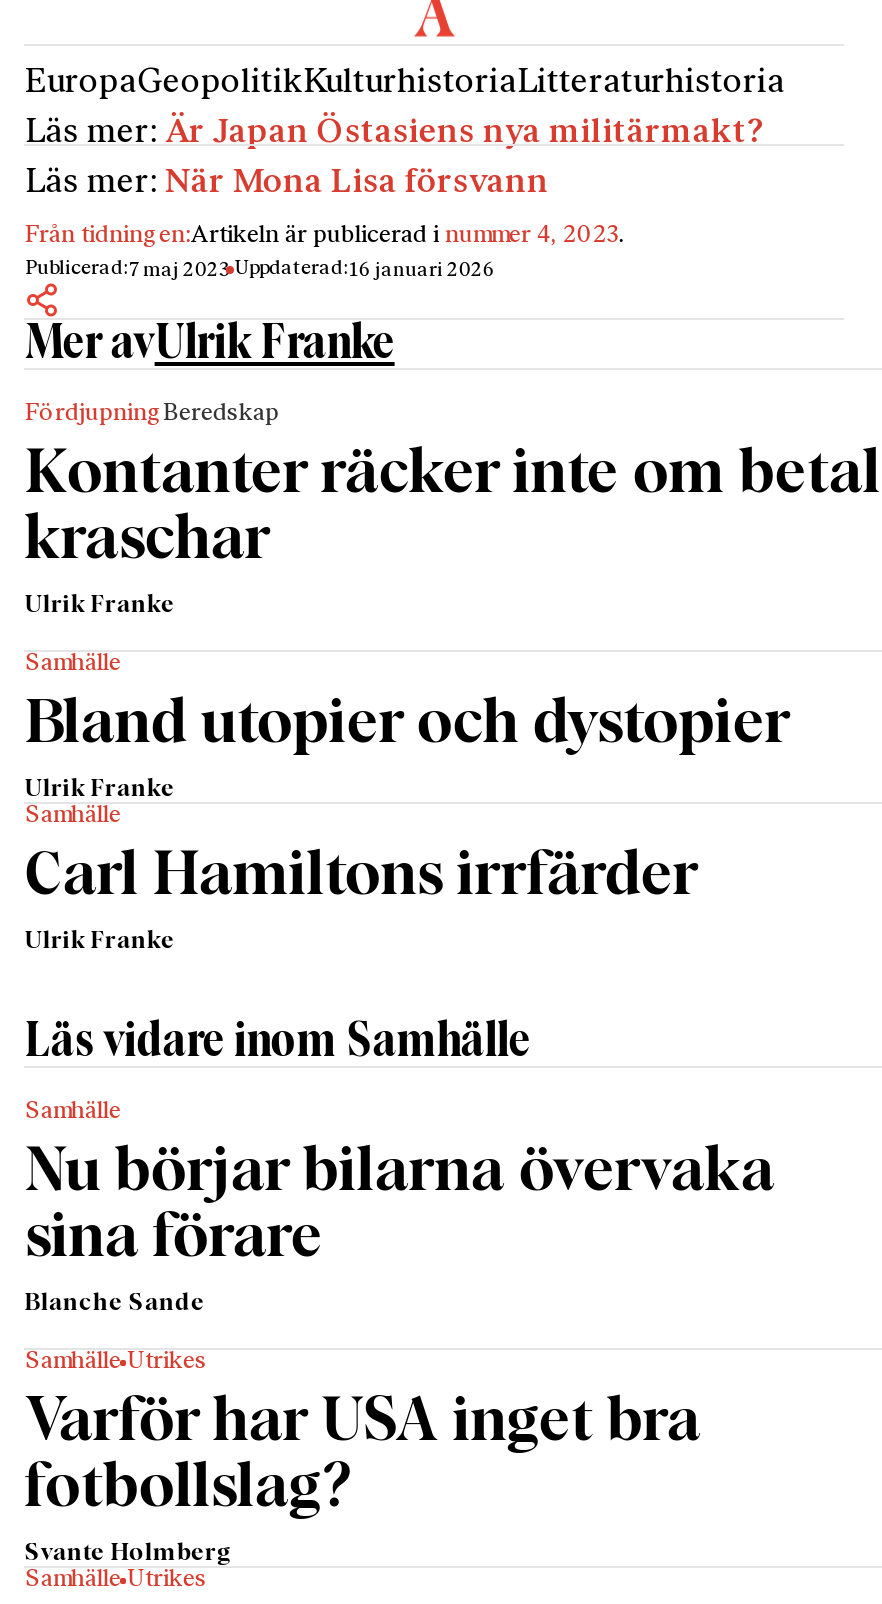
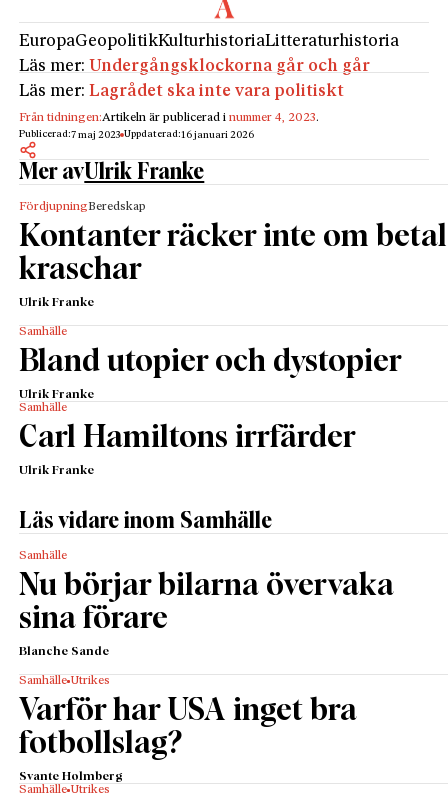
[25,116,763,150] Läs mer: Är Japan Östasiens nya militärmakt? -> [19,58,370,75] Läs mer: Undergångsklockorna går och går
[25,166,549,200] Läs mer: När Mona Lisa försvann -> [19,83,344,100] Läs mer: Lagrådet ska inte vara politiskt

